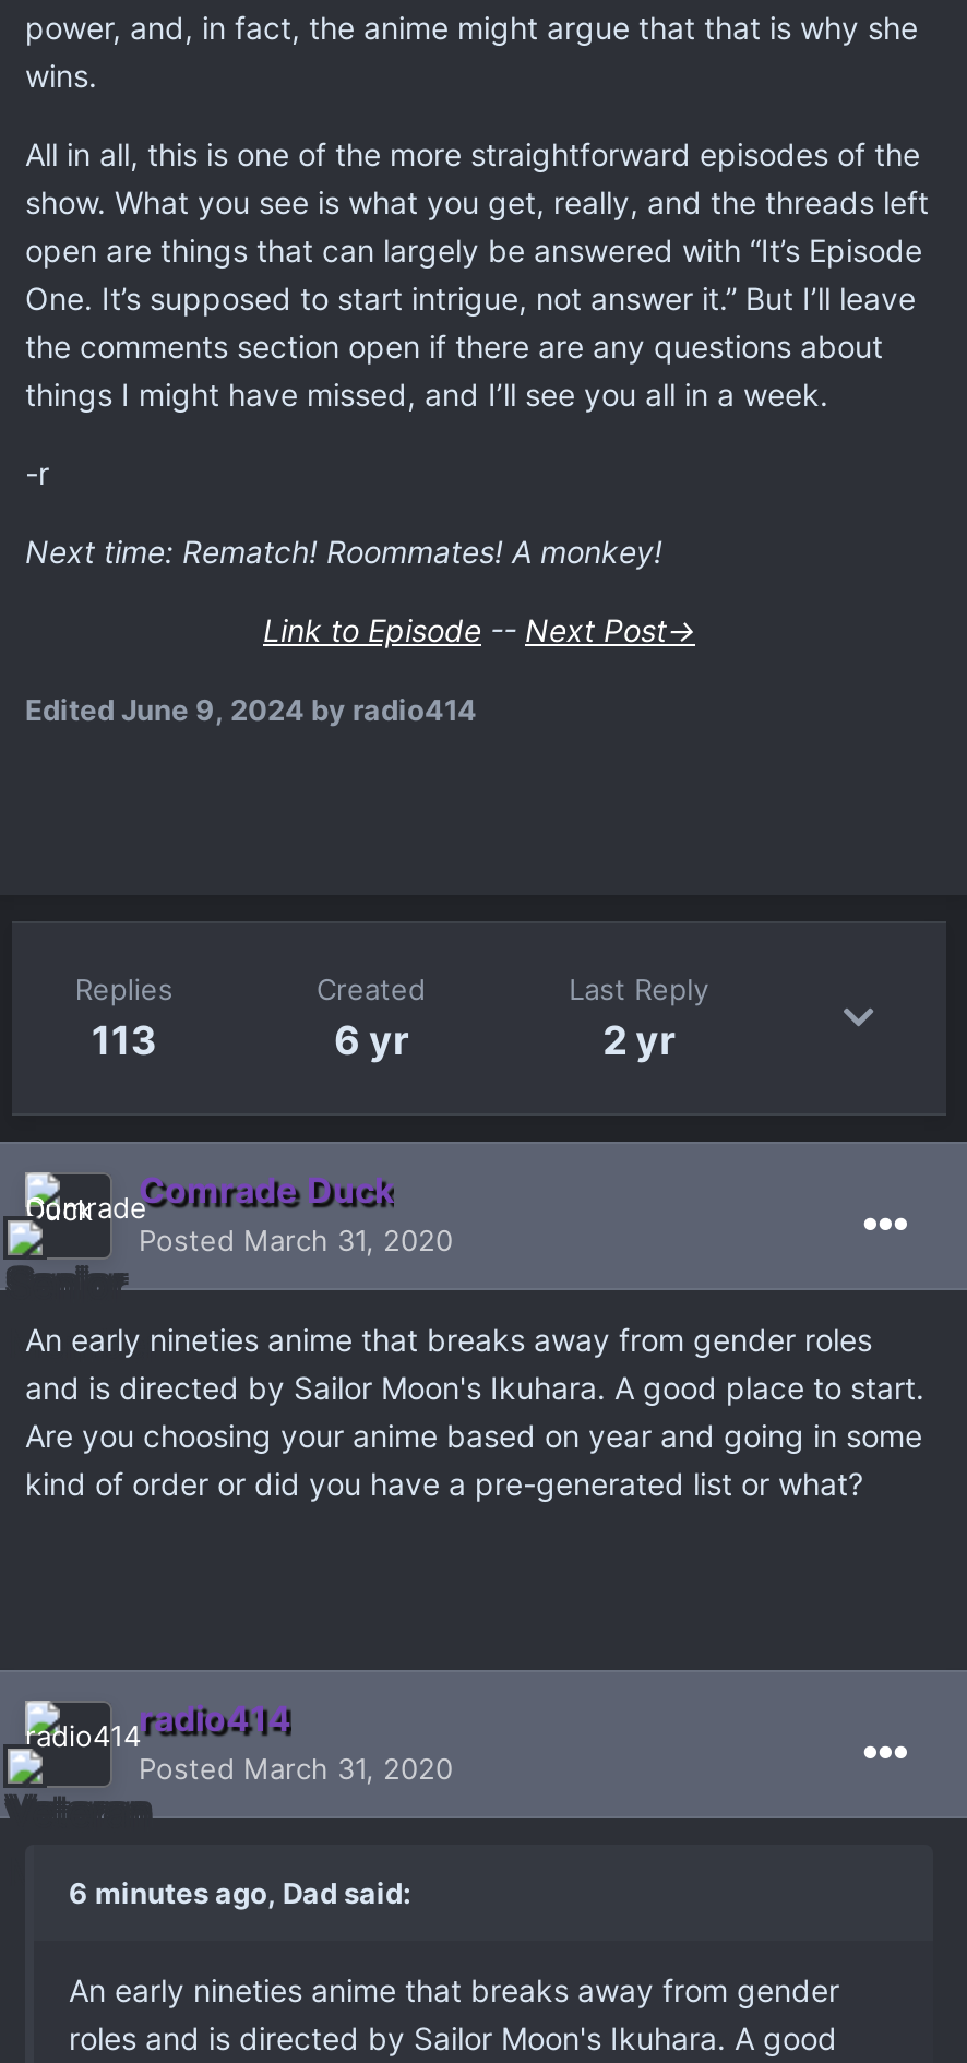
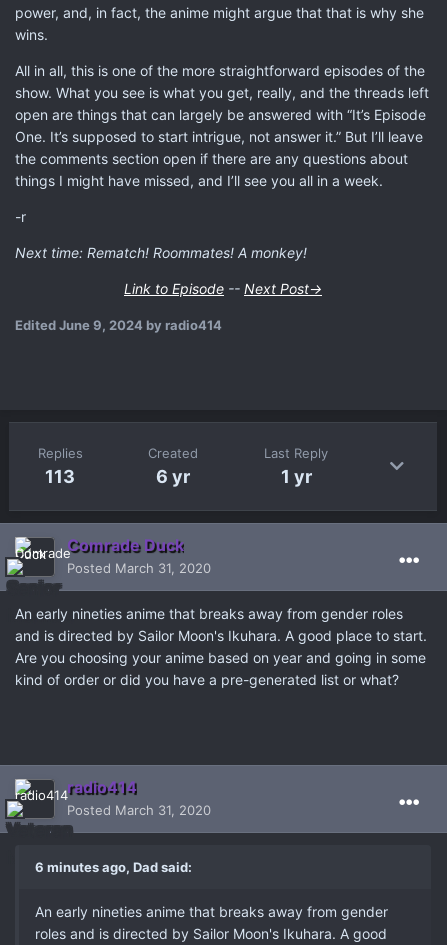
[603,1017,675,1062] 2 yr -> [281,466,312,487] 1 yr

